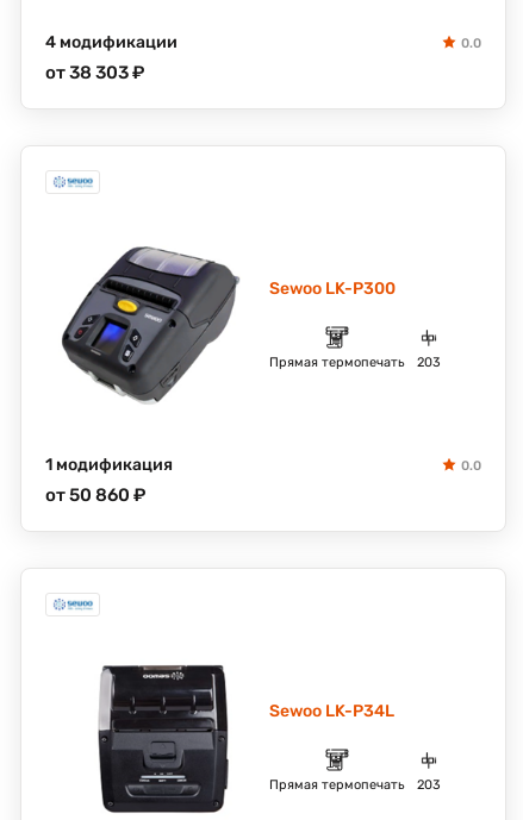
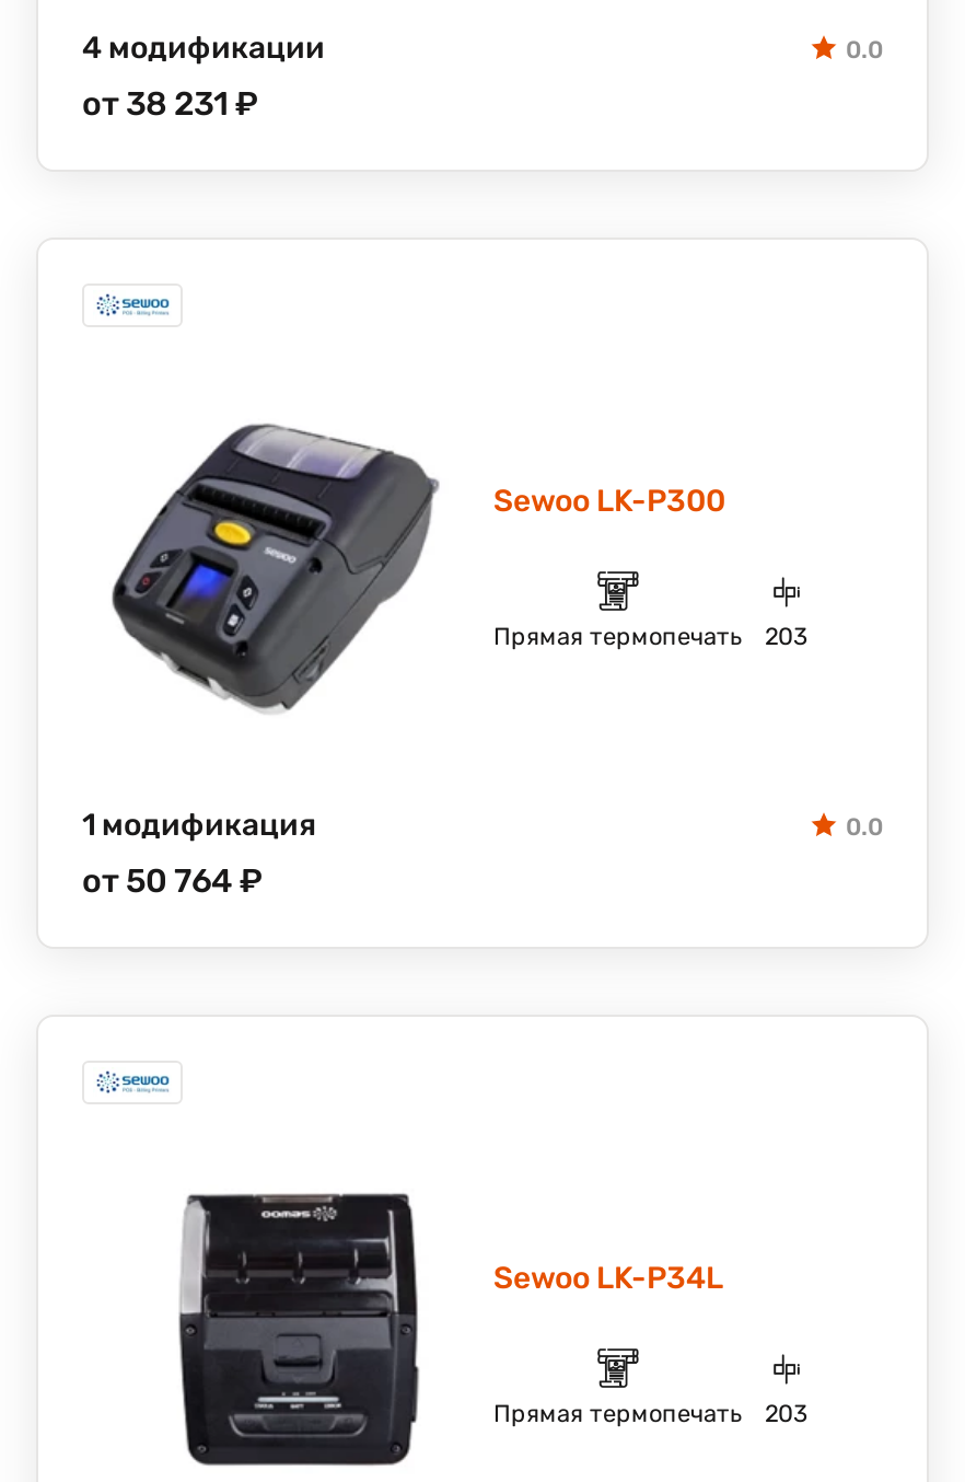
[45,62,144,83] от 38 303 ₽ -> [82,84,257,124] от 38 231 ₽
[45,484,145,506] от 50 860 ₽ -> [82,861,261,901] от 50 764 ₽

